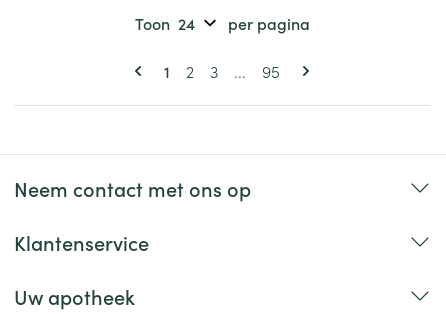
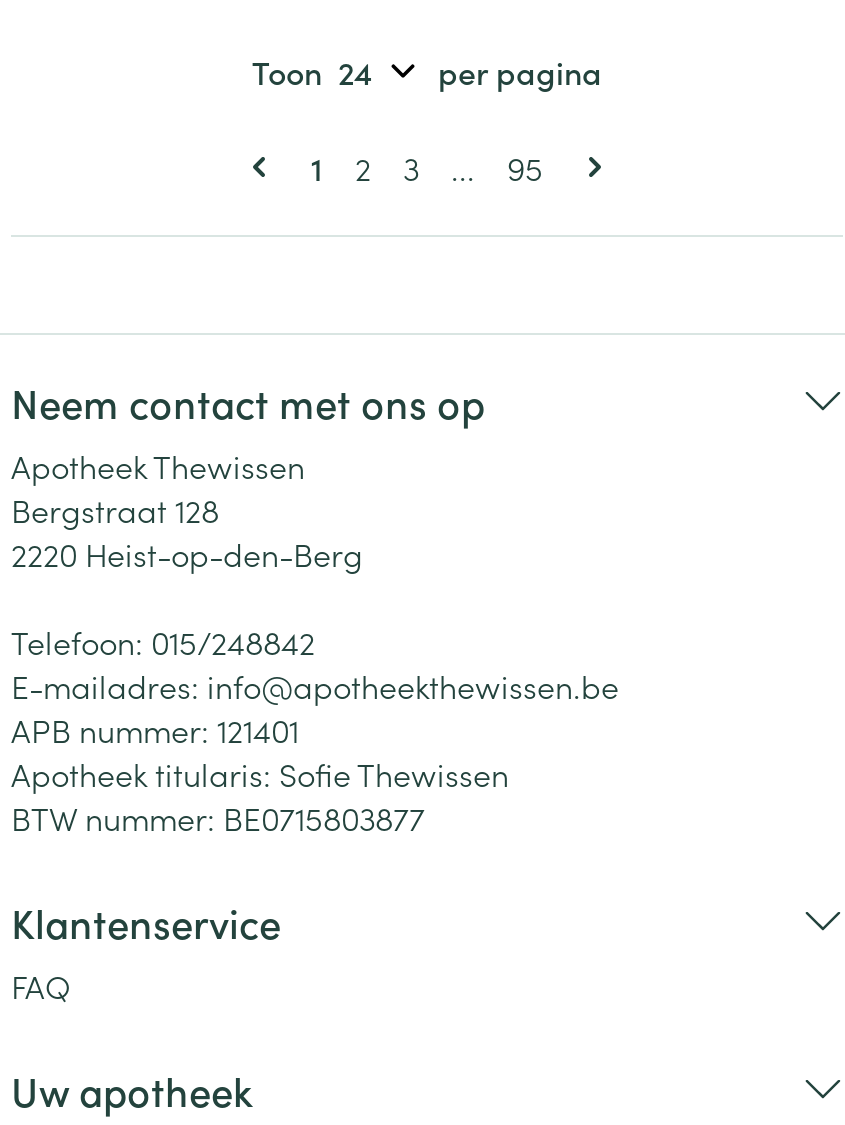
none -> [11,443,619,839] Apotheek Thewissen | Bergstraat 128 | 2220 Heist-op-den-Berg | Telefoon: 015/248842 | E-mailadres: info@apotheekthewissen.be | APB nummer: 121401 | Apotheek titularis: Sofie Thewissen | BTW nummer: BE0715803877
none -> [11,963,71,1007] FAQ

